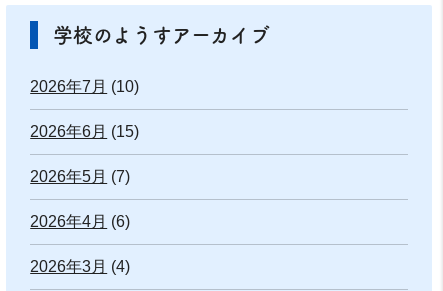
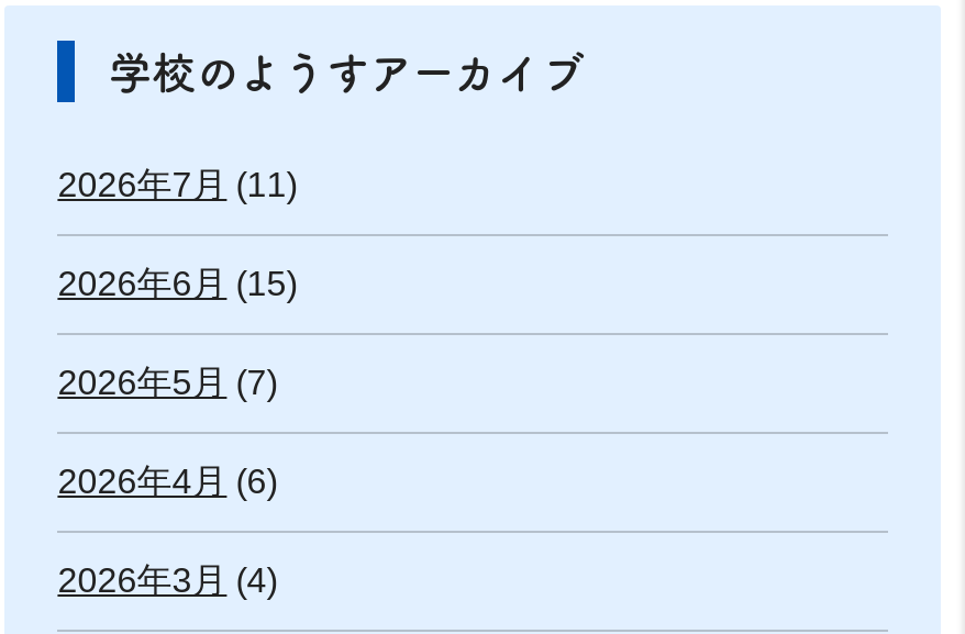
[30,78,139,95] 2026年7月(10) -> [58,166,297,203] 2026年7月(11)

